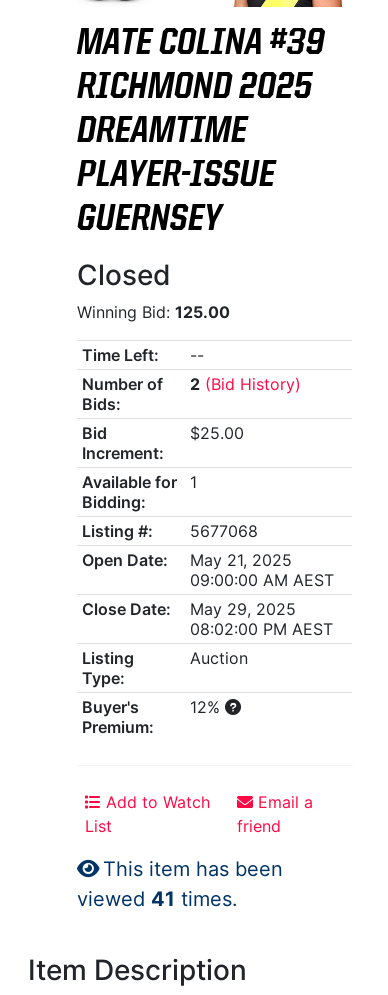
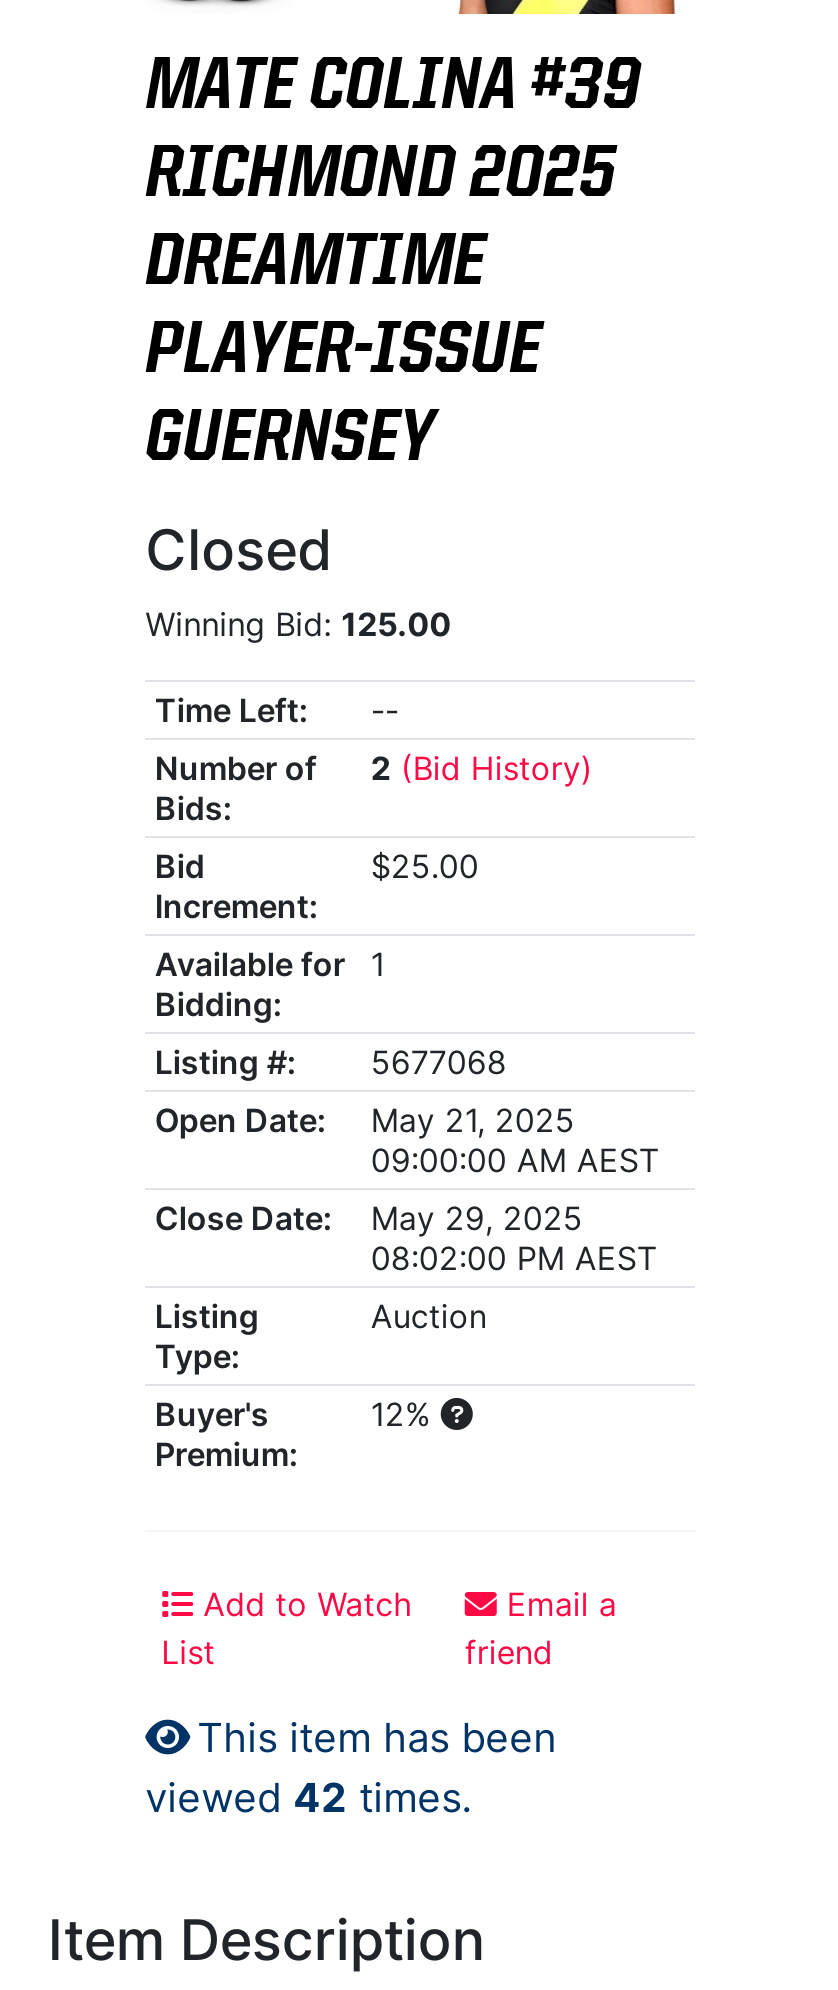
[77,887,238,911] viewed 41 times. -> [145,1774,473,1822] viewed 42 times.

